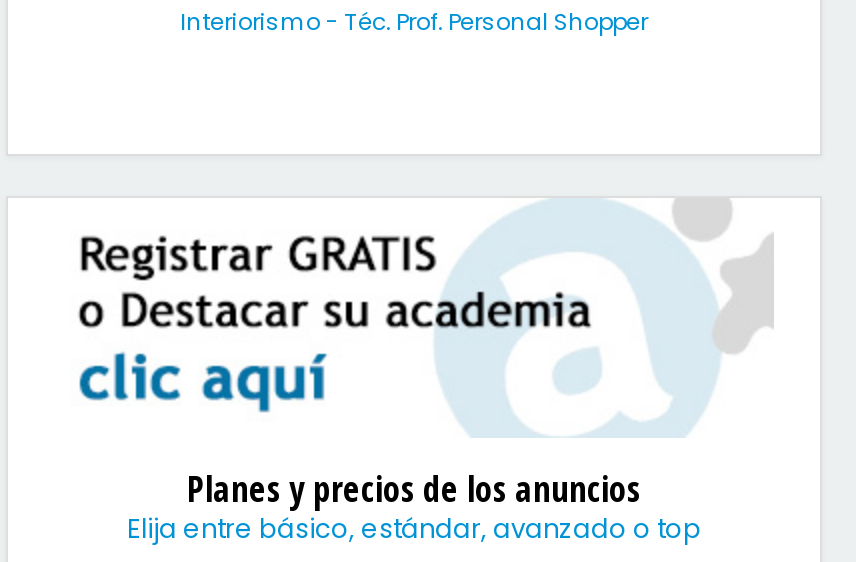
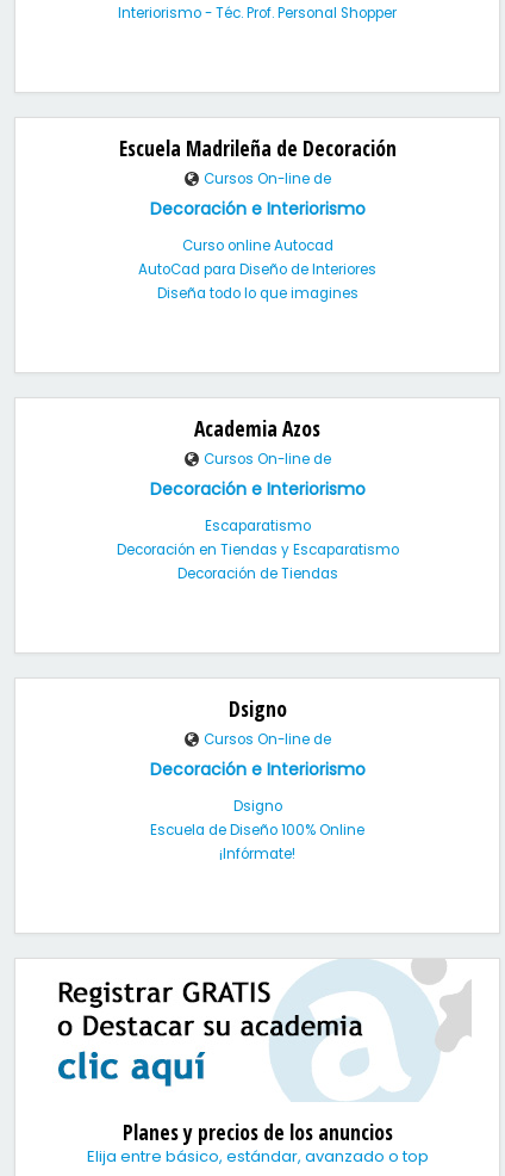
none -> [116,414,398,583] Academia Azos | Cursos On-line de | Decoración e Interiorismo | Escaparatismo | Decoración en Tiendas y Escaparatismo | Decoración de Tiendas
none -> [119,134,396,303] Escuela Madrileña de Decoración | Cursos On-line de | Decoración e Interiorismo | Curso online Autocad | AutoCad para Diseño de Interiores | Diseña todo lo que imagines
none -> [149,694,365,864] Dsigno | Cursos On-line de | Decoración e Interiorismo | Dsigno | Escuela de Diseño 100% Online | ¡Infórmate!

